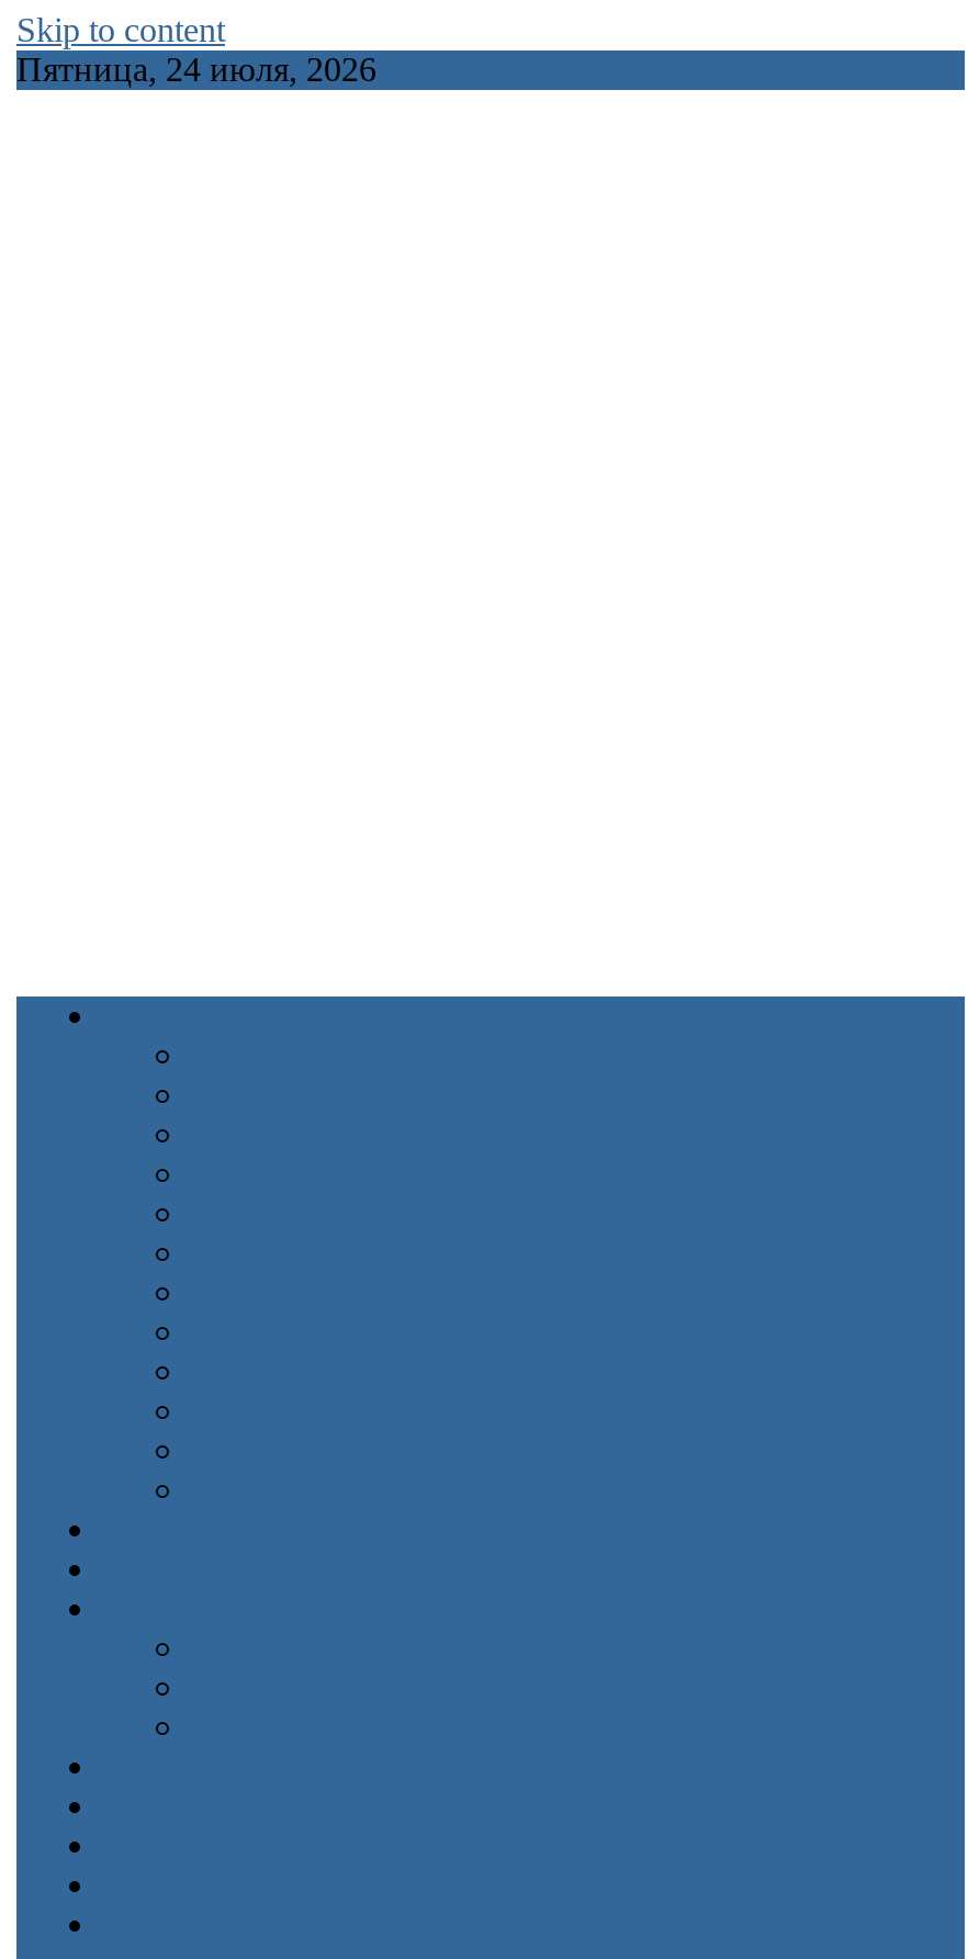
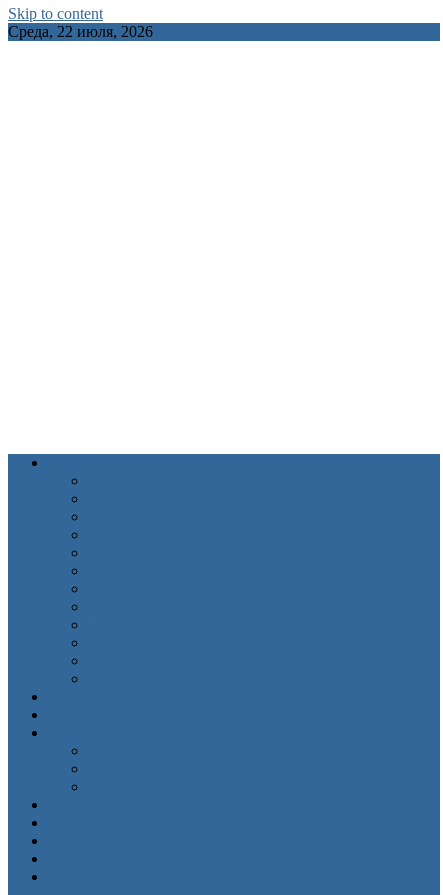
[16,50,376,88] Пятница, 24 июля, 2026 -> [8,23,153,40] Среда, 22 июля, 2026

